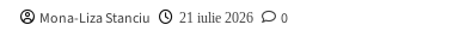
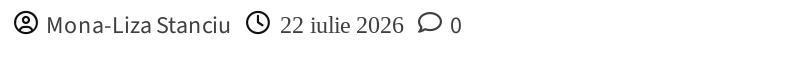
[39,9,287,29] Mona-Liza Stanciu 21 iulie 2026 0 -> [46,10,462,44] Mona-Liza Stanciu 22 iulie 2026 0

